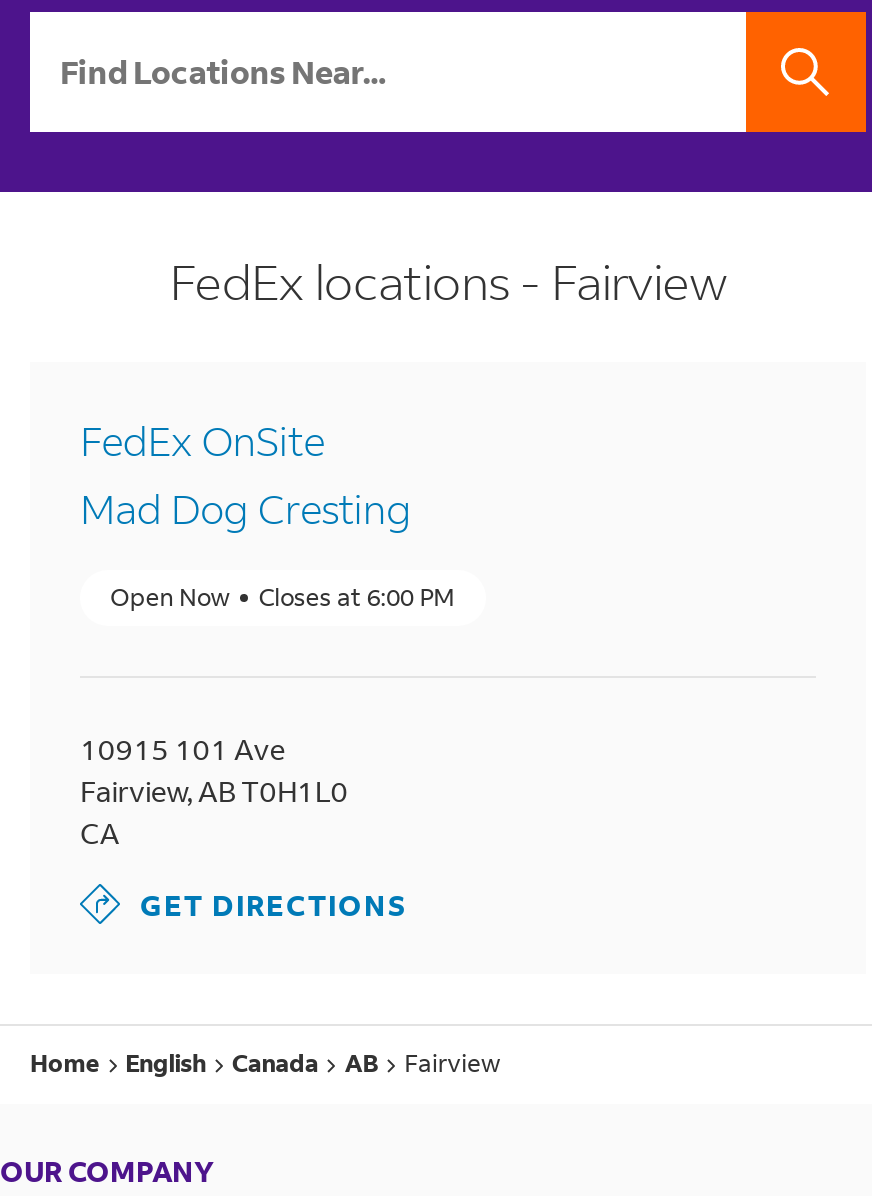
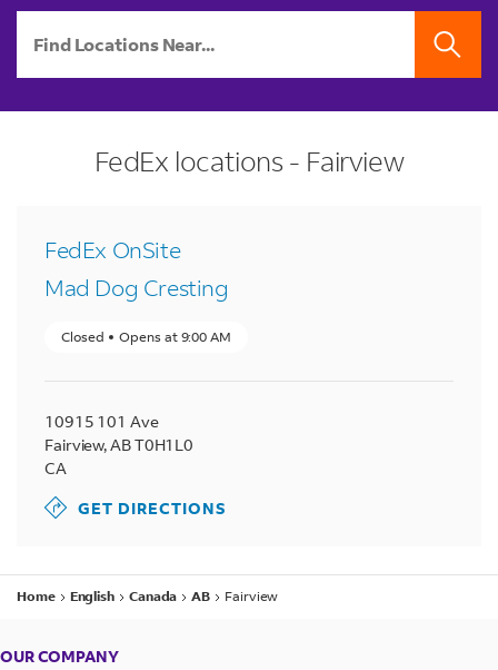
[110,582,455,612] Open Now | Closes at 6:00 PM -> [61,328,231,345] Closed | Opens at 9:00 AM

